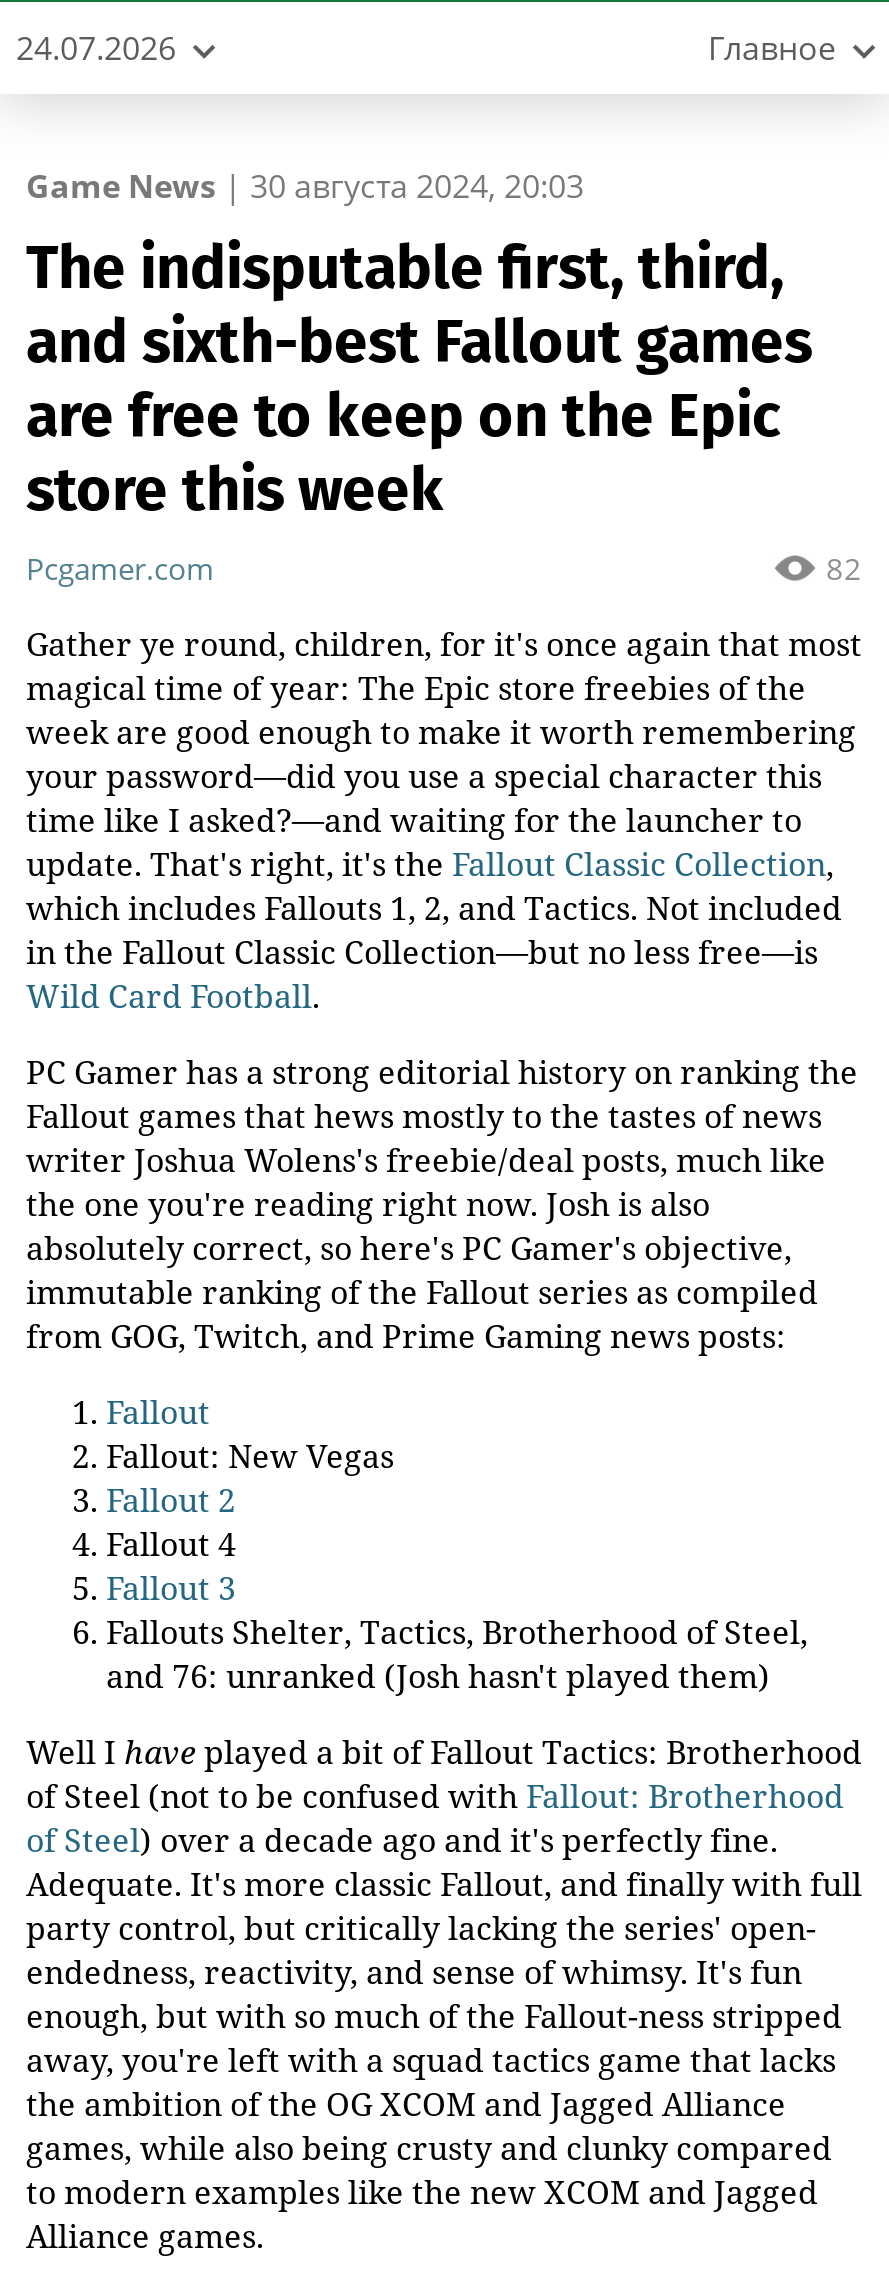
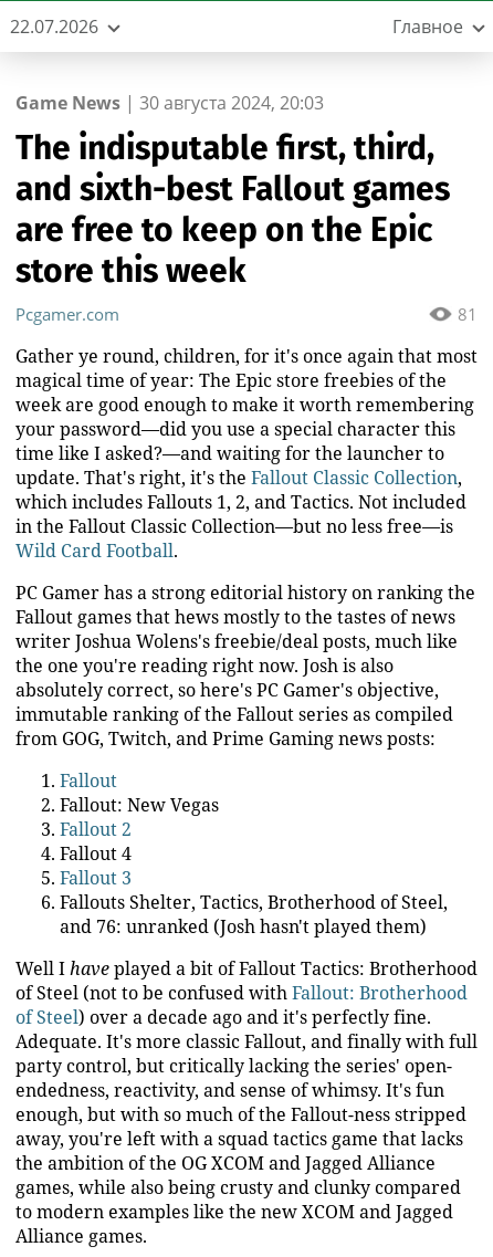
[16,25,176,69] 24.07.2026 -> [10,14,98,38] 22.07.2026
[826,548,862,588] 82 -> [458,303,478,325] 81

